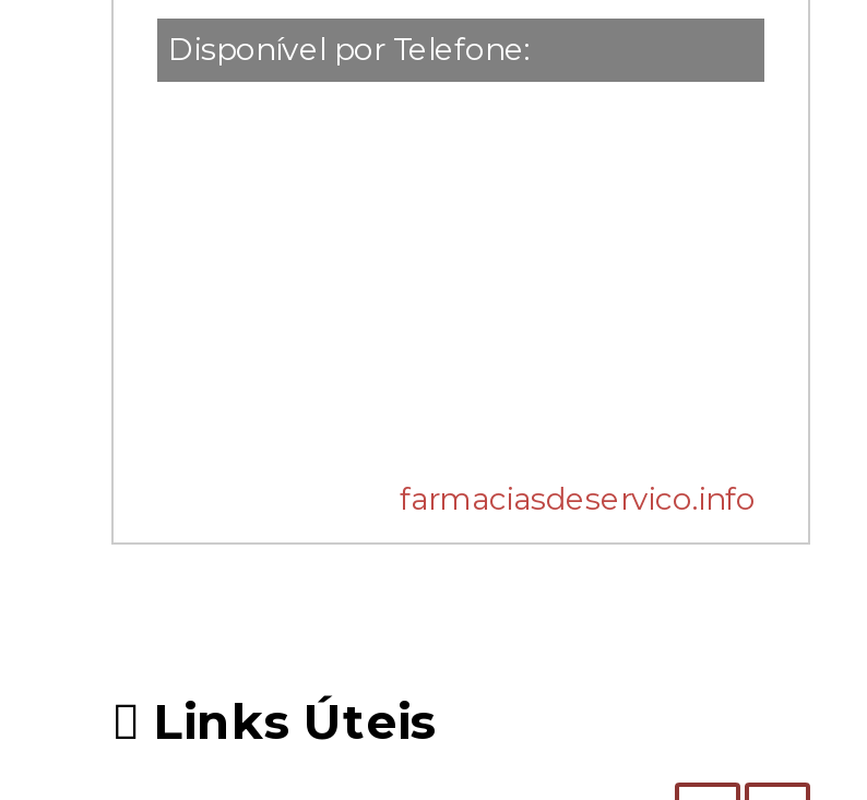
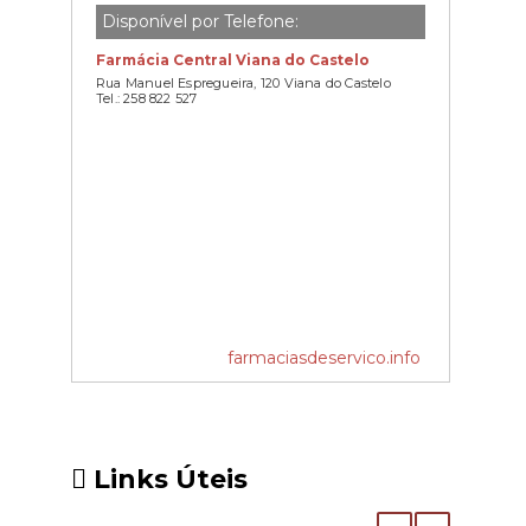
none -> [96,51,391,107] Farmácia Central Viana do Castelo | Rua Manuel Espregueira, 120 Viana do Castelo | Tel.: 258 822 527

